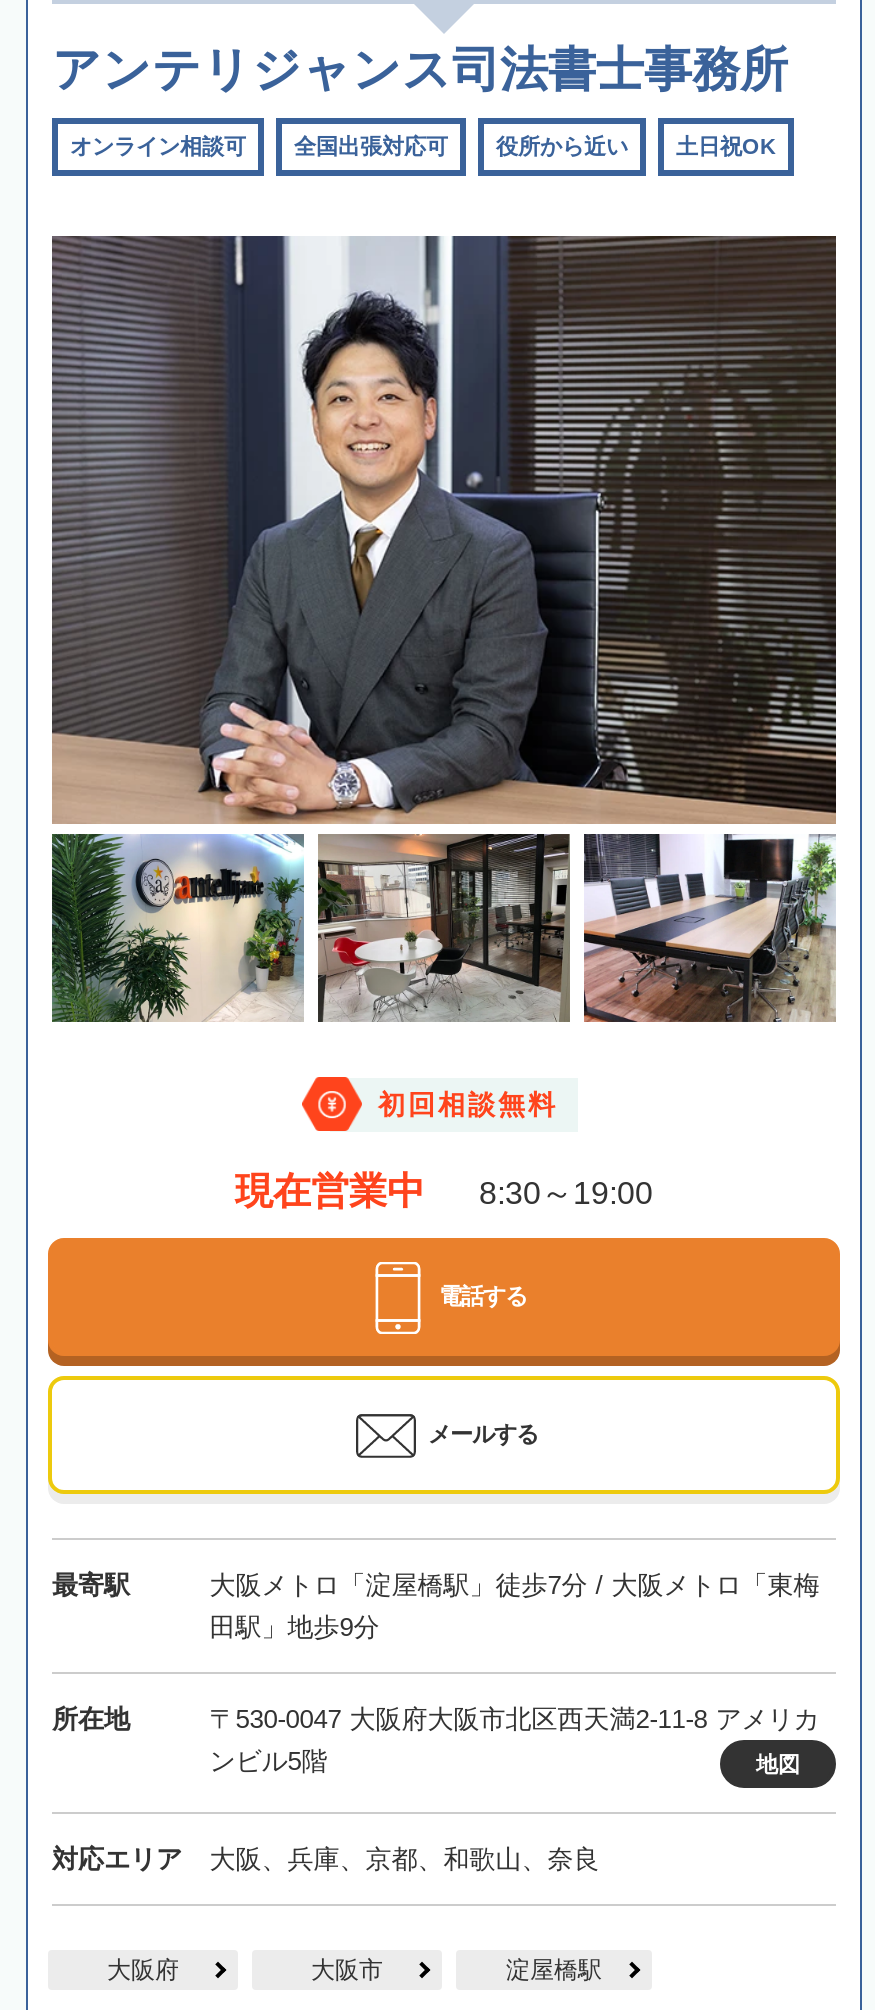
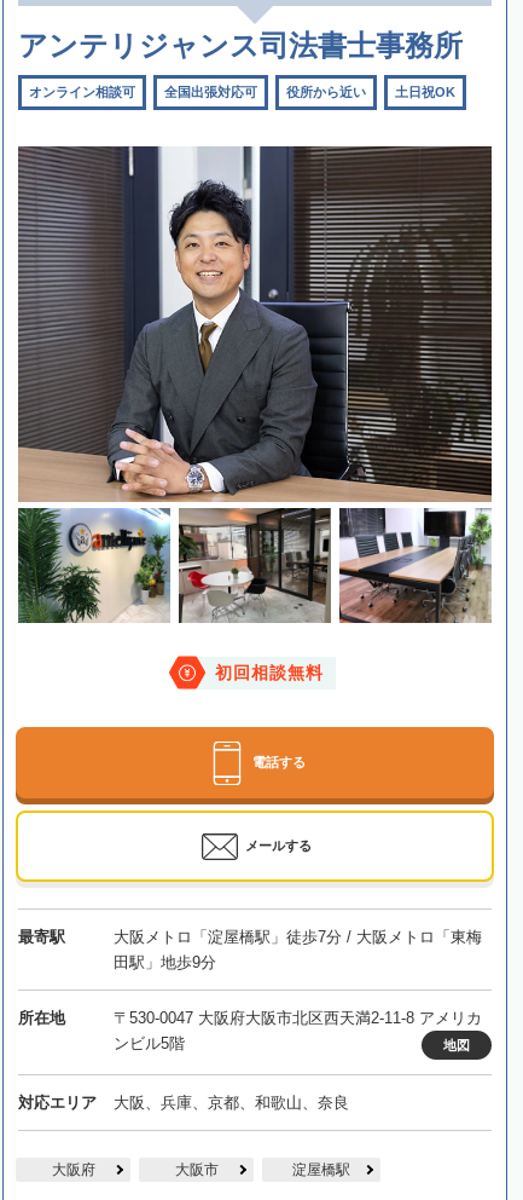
[235,1169,653,1211] 現在営業中 | 8:30～19:00 -> none

